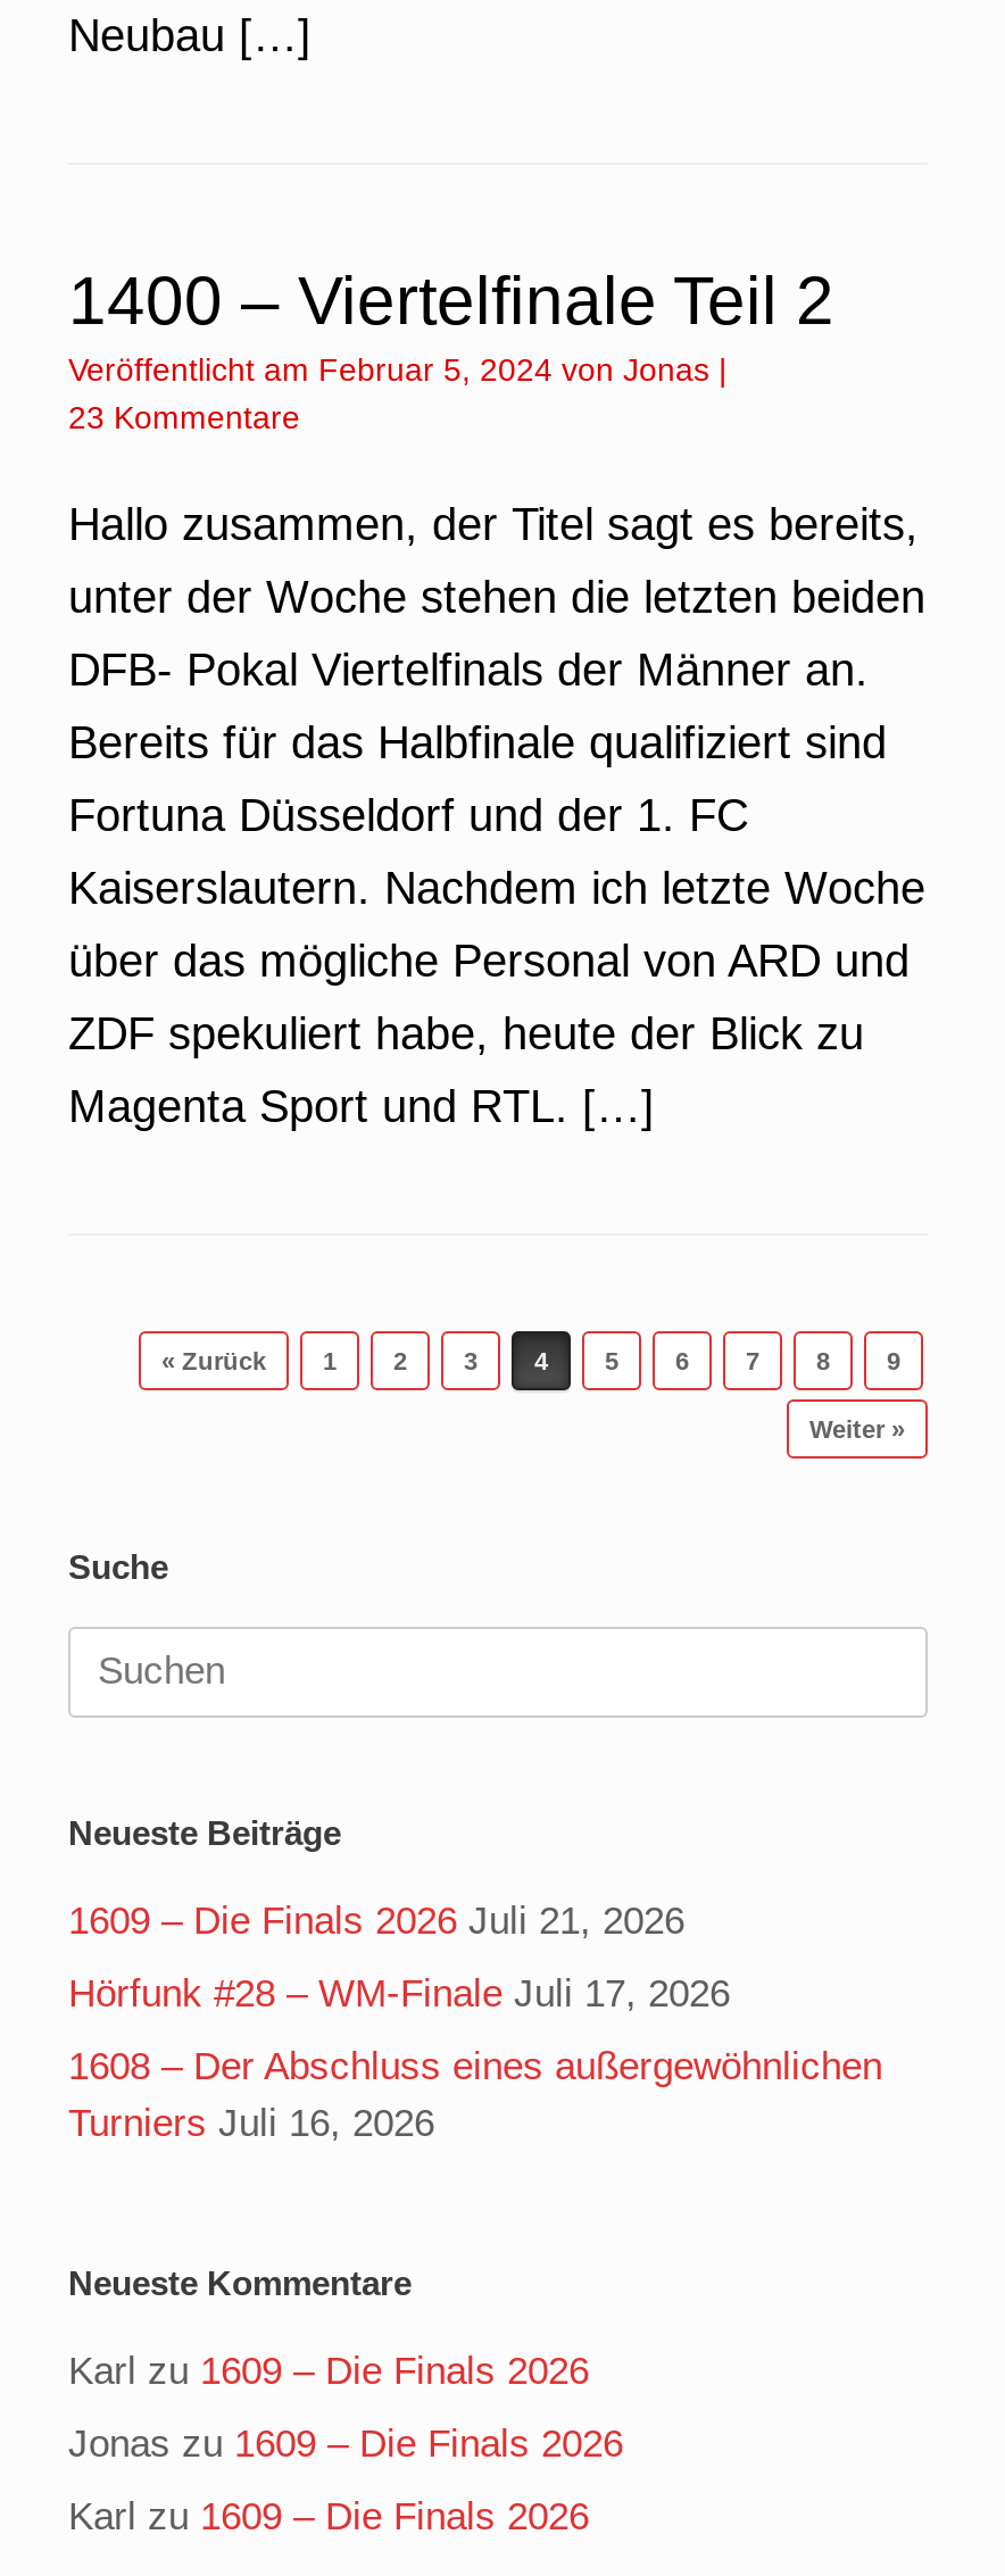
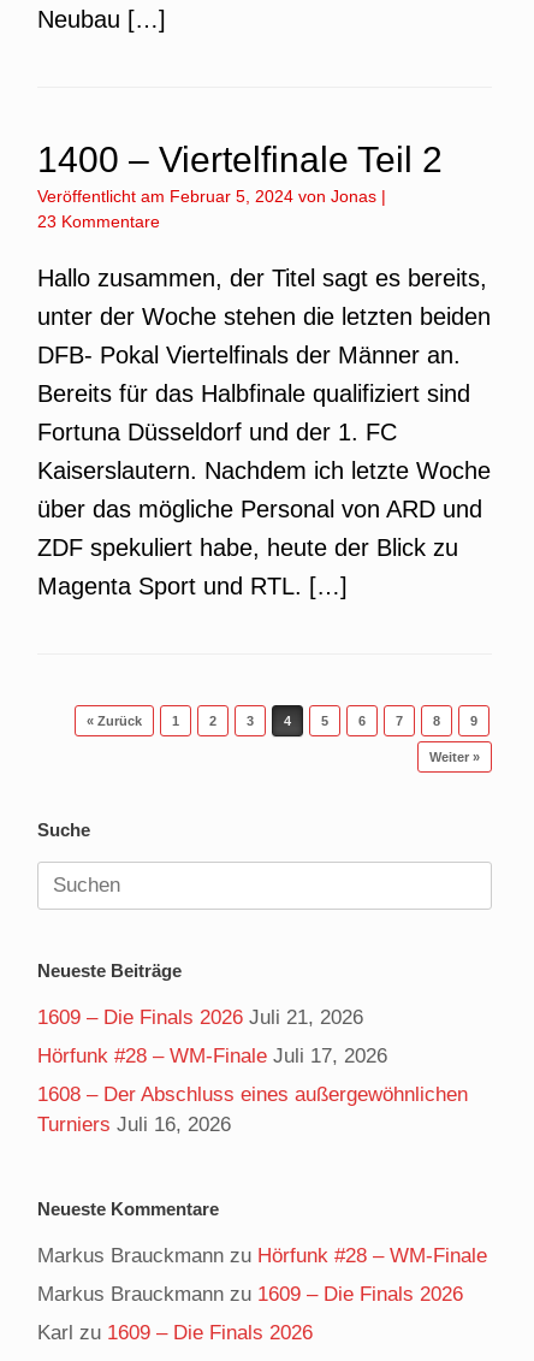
[68,2350,589,2393] Karl zu 1609 – Die Finals 2026 -> [37,1244,487,1267] Markus Brauckmann zu Hörfunk #28 – WM-Finale
[68,2423,623,2466] Jonas zu 1609 – Die Finals 2026 -> [37,1283,463,1306] Markus Brauckmann zu 1609 – Die Finals 2026

